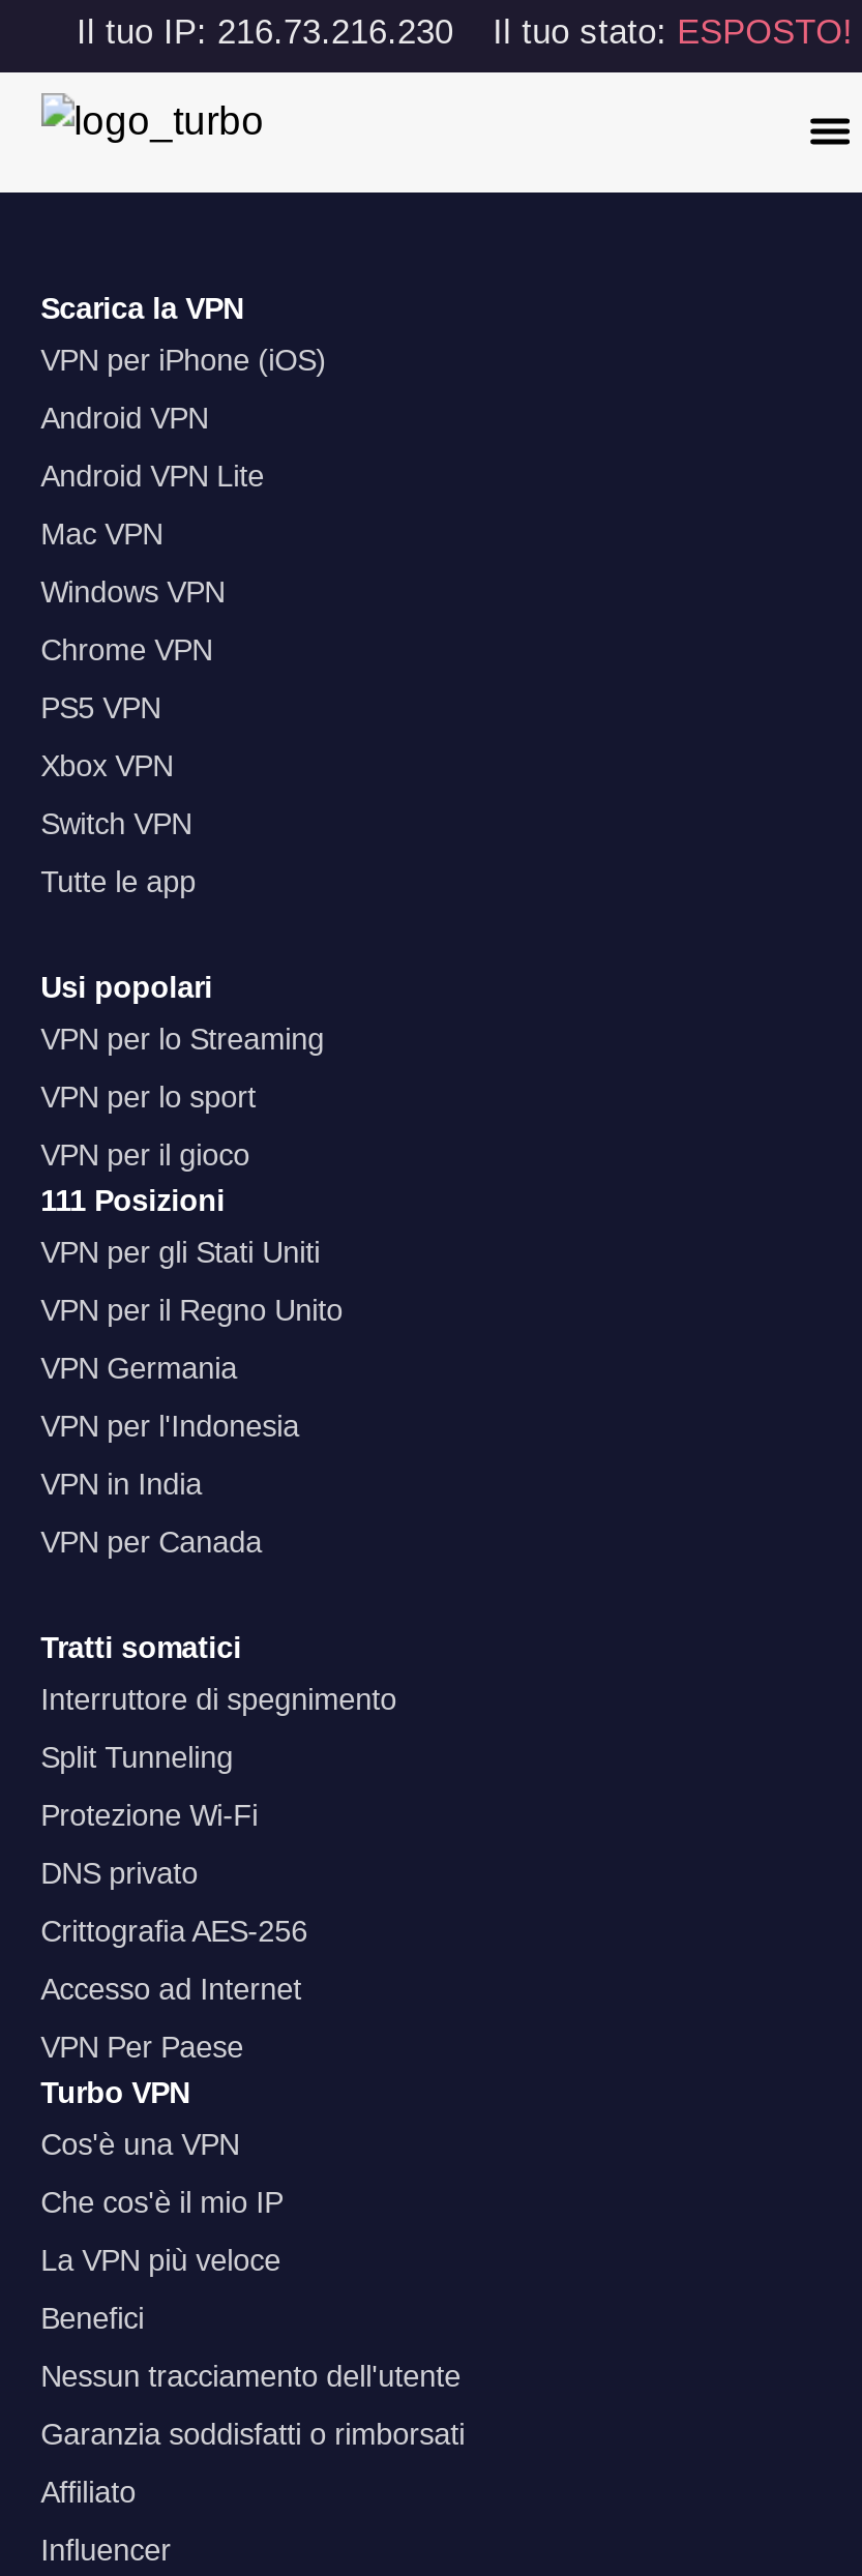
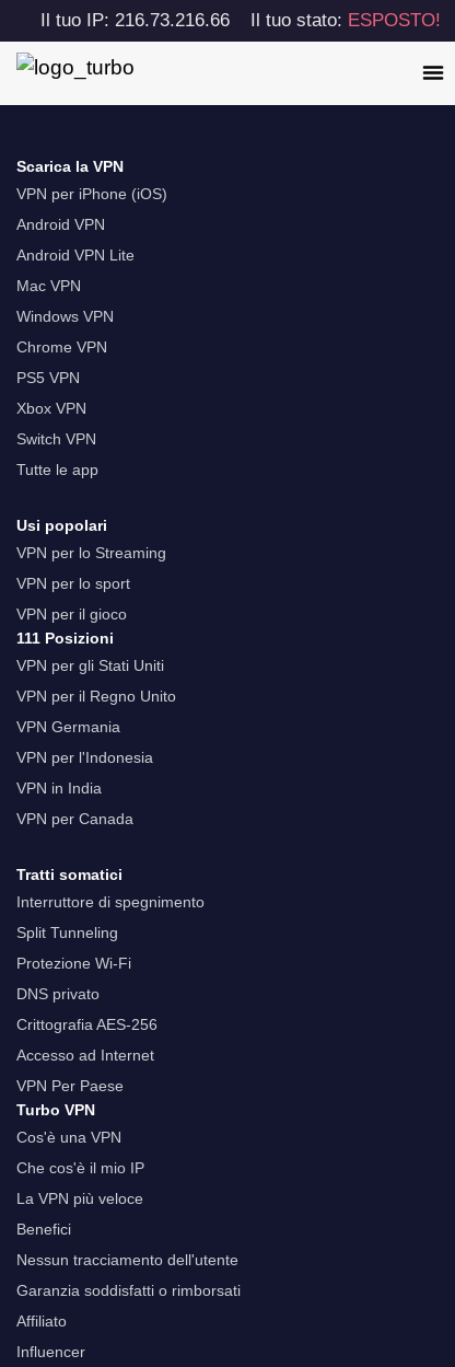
[77,12,853,52] Il tuo IP: 216.73.216.230 Il tuo stato: ESPOSTO! -> [40,10,440,31] Il tuo IP: 216.73.216.66 Il tuo stato: ESPOSTO!

